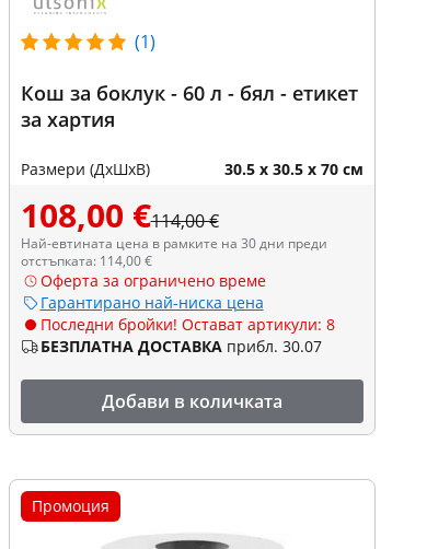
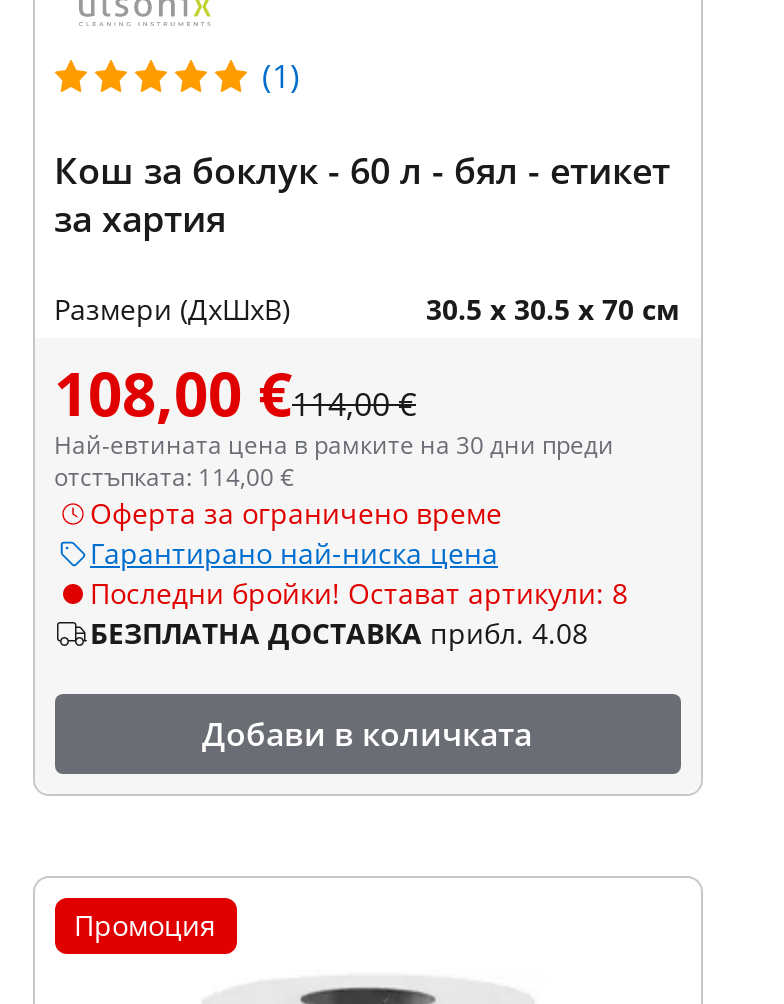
[40,335,321,356] БЕЗПЛАТНА ДОСТАВКА прибл. 30.07 -> [90,613,588,651] БЕЗПЛАТНА ДОСТАВКА прибл. 4.08

